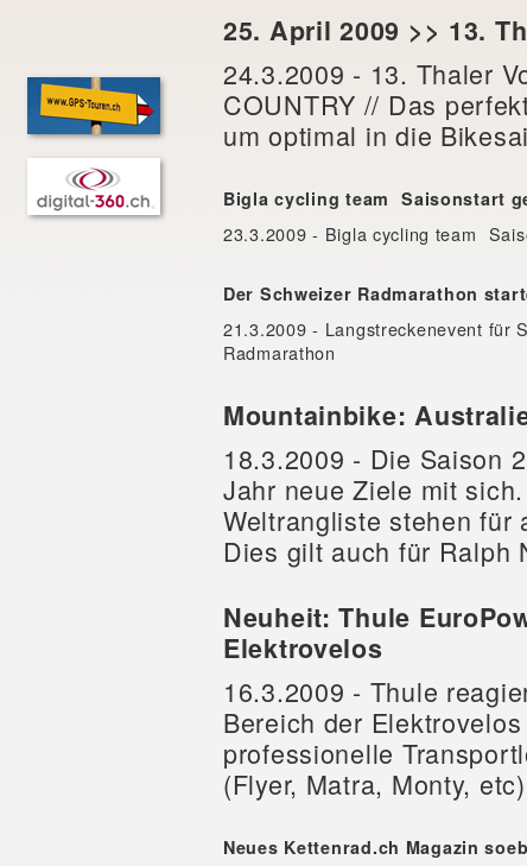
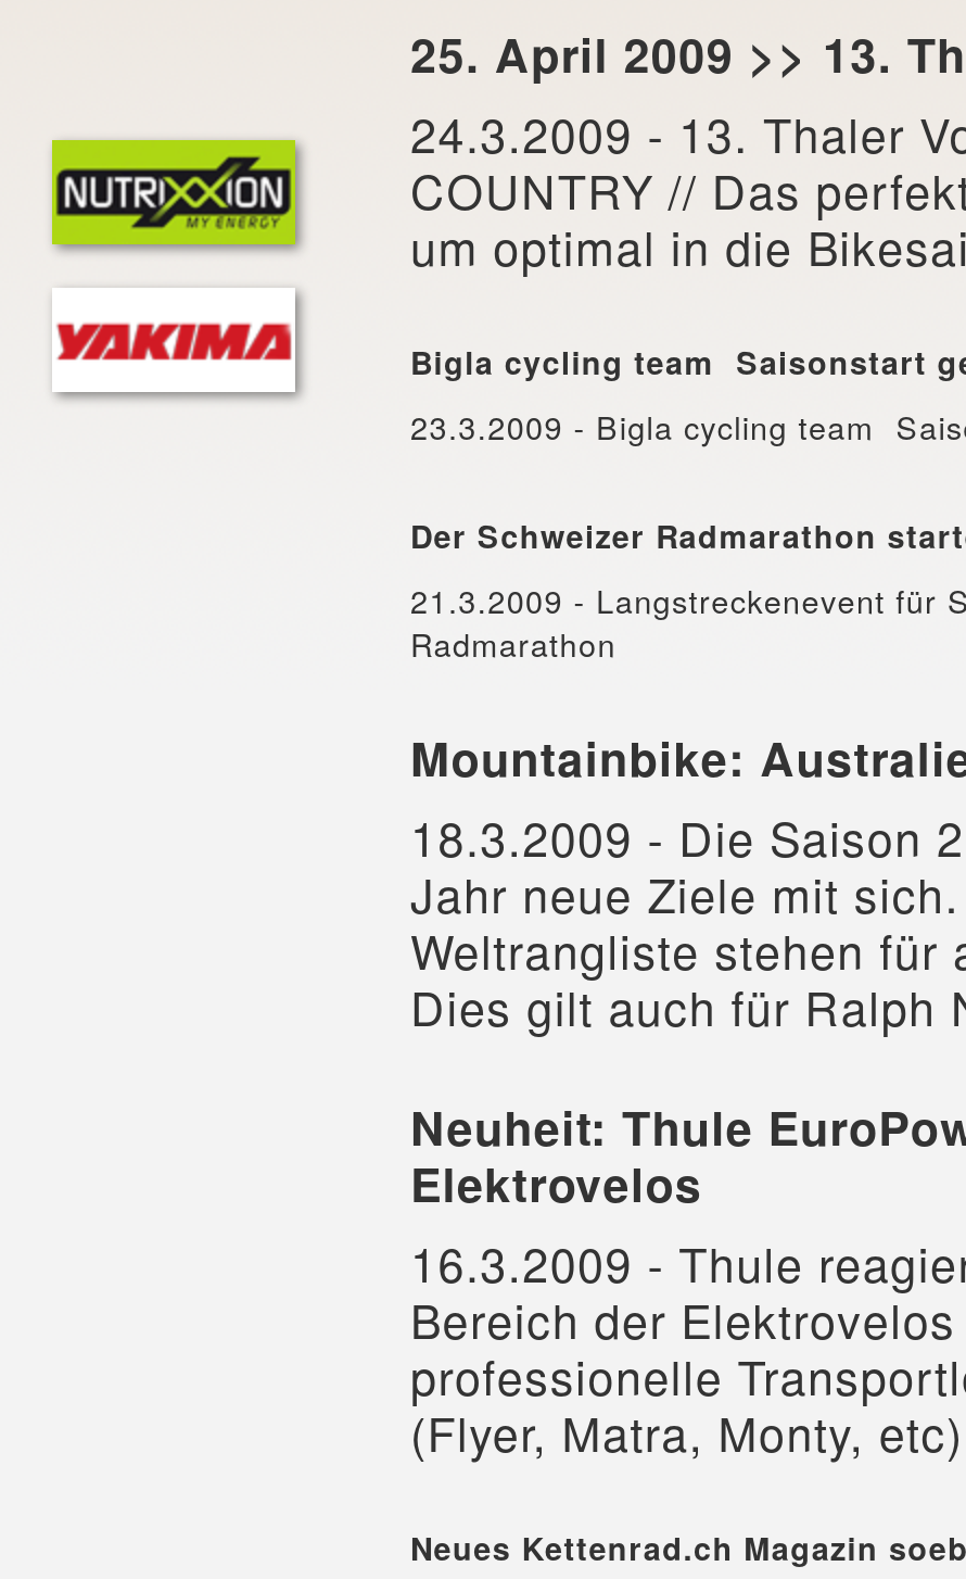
[26,76,161,135] [image] -> [50,138,297,247] [image]
[30,167,159,211] [image] -> [56,307,293,383] [image]

